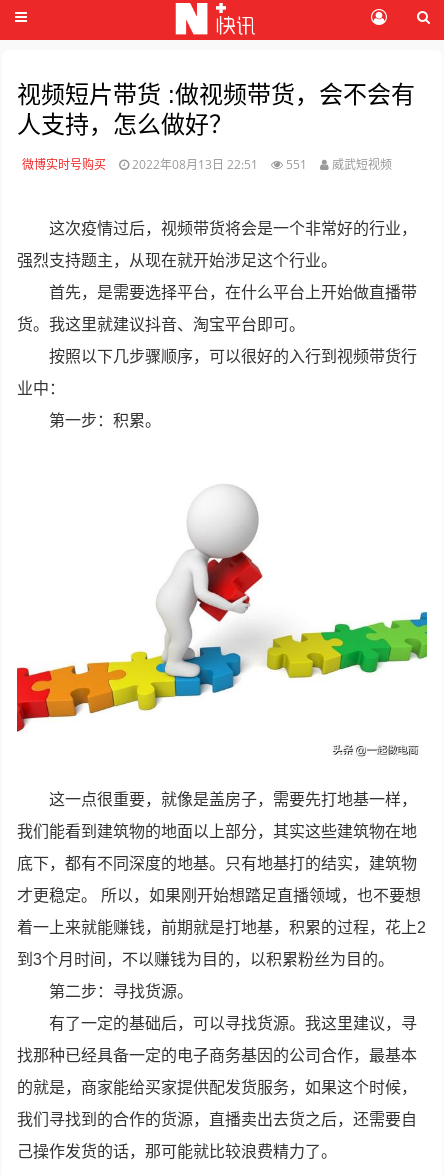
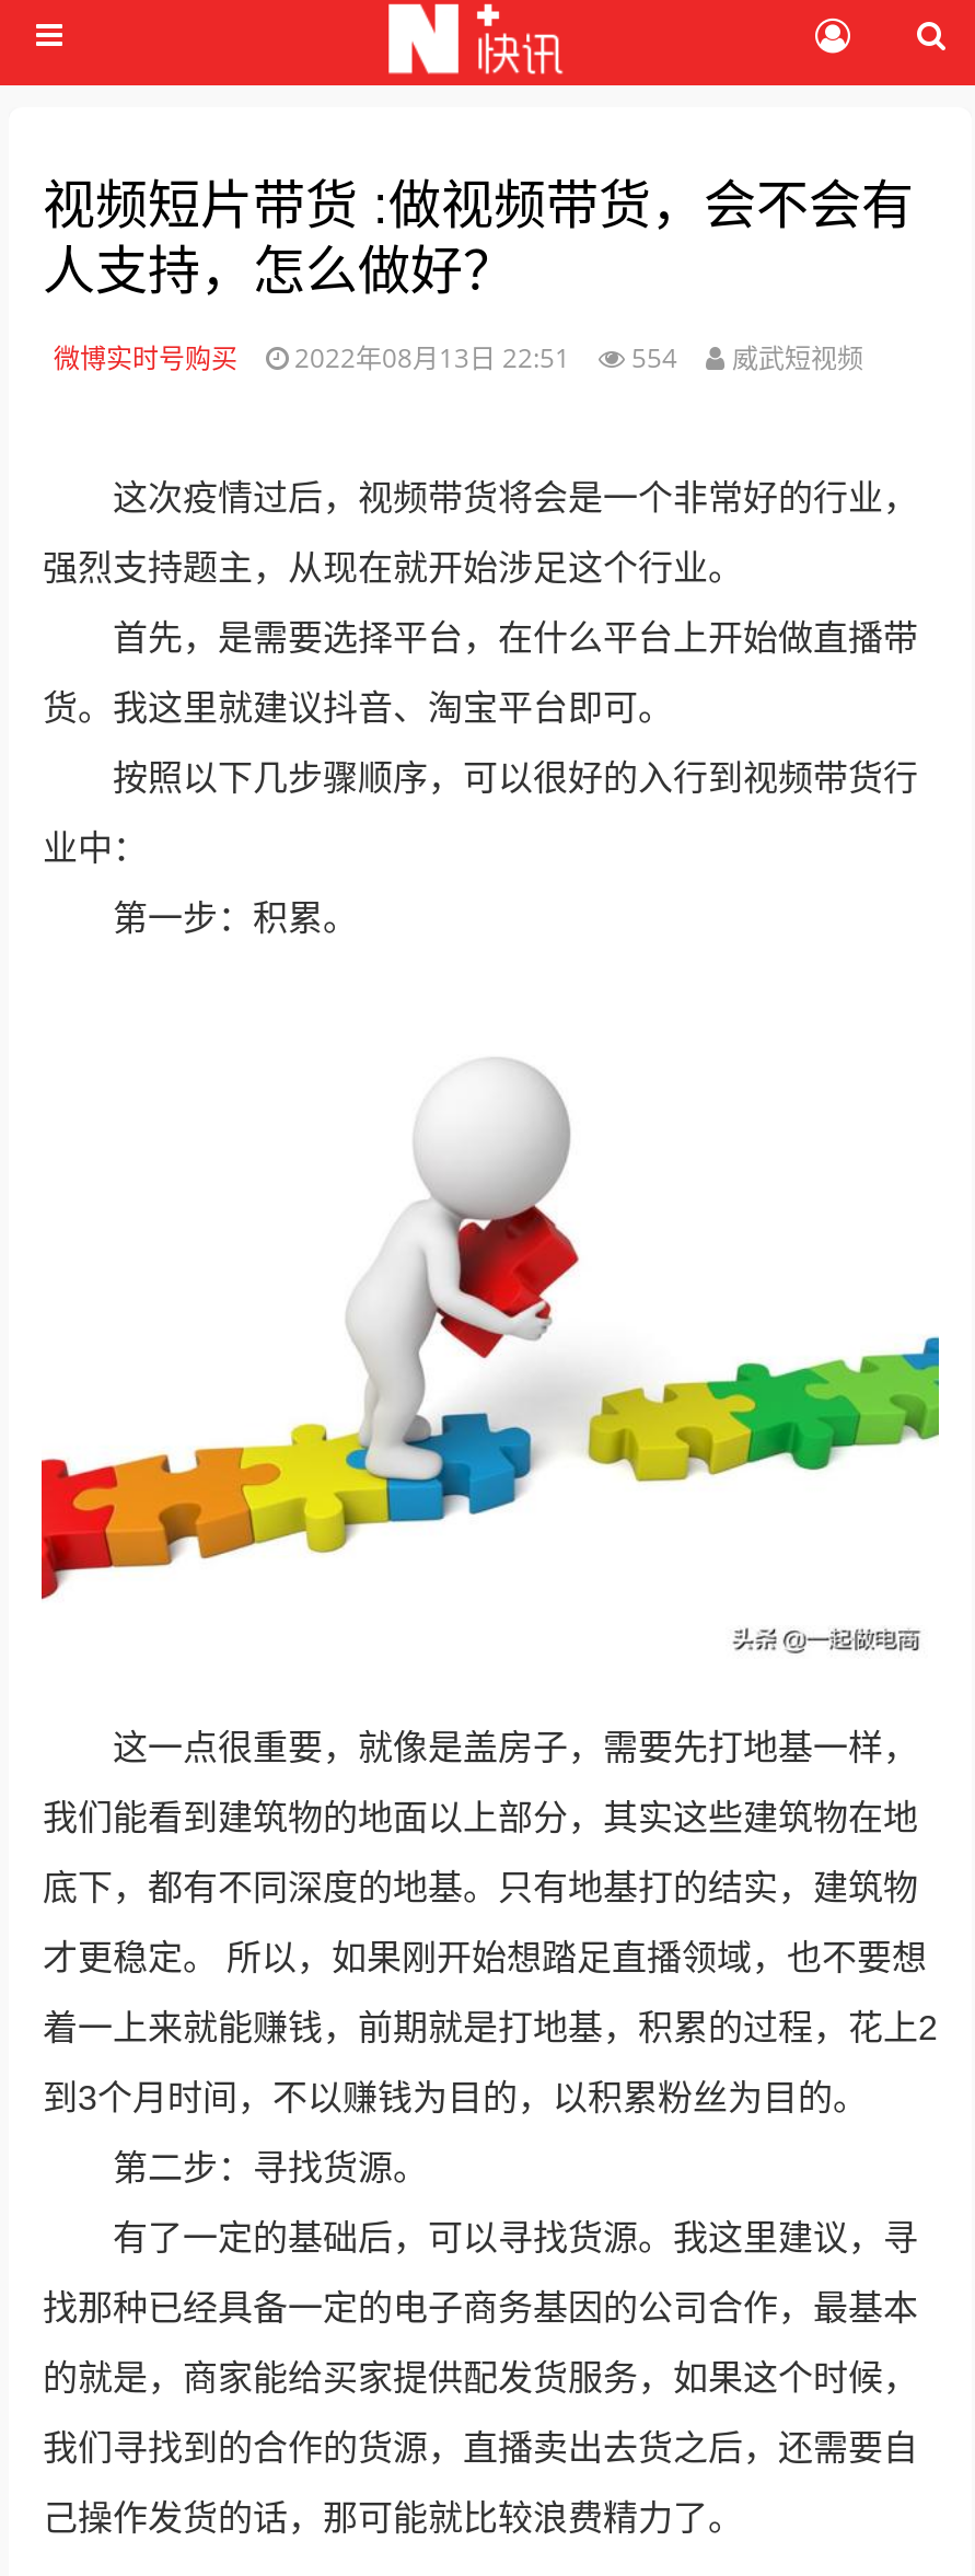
[22,156,392,173] 微博实时号购买 2022年08月13日 22:51 551 威武短视频 -> [54,339,863,376] 微博实时号购买 2022年08月13日 22:51 554 威武短视频

